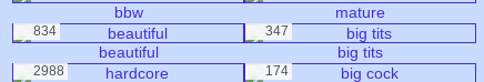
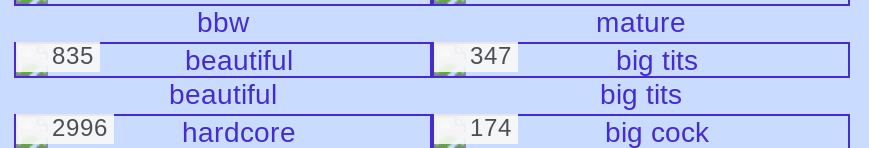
[33,23,57,39] 834 -> [52,42,94,70] 835
[33,63,64,79] 2988 -> [52,114,108,142] 2996

